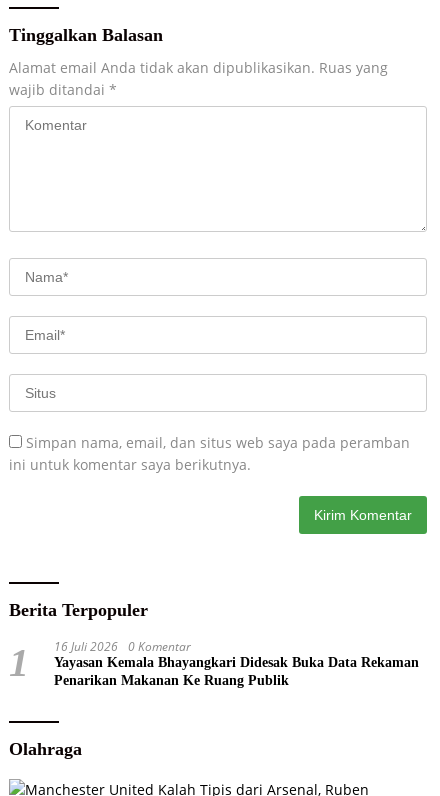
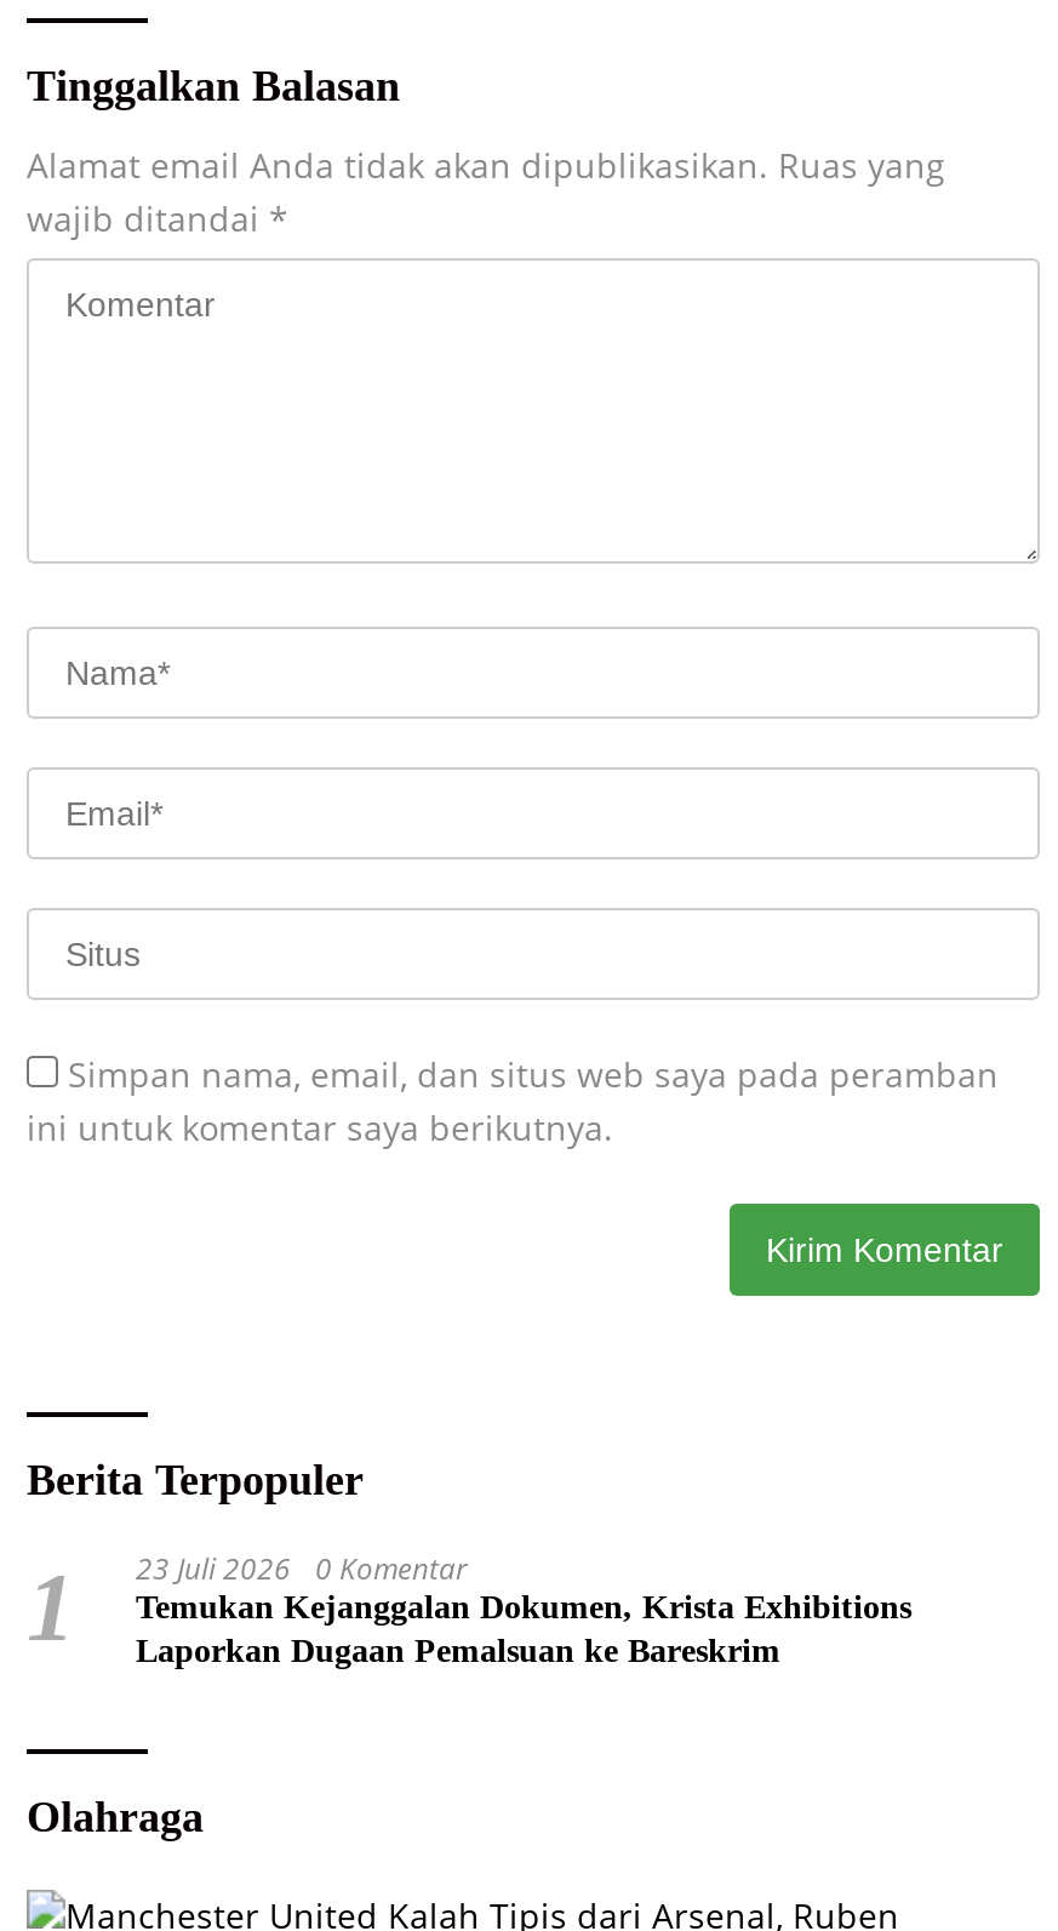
[54,638,419,688] 16 Juli 2026 0 Komentar | Yayasan Kemala Bhayangkari Didesak Buka Data Rekaman | Penarikan Makanan Ke Ruang Publik -> [136,1548,911,1669] 23 Juli 2026 0 Komentar | Temukan Kejanggalan Dokumen, Krista Exhibitions | Laporkan Dugaan Pemalsuan ke Bareskrim

